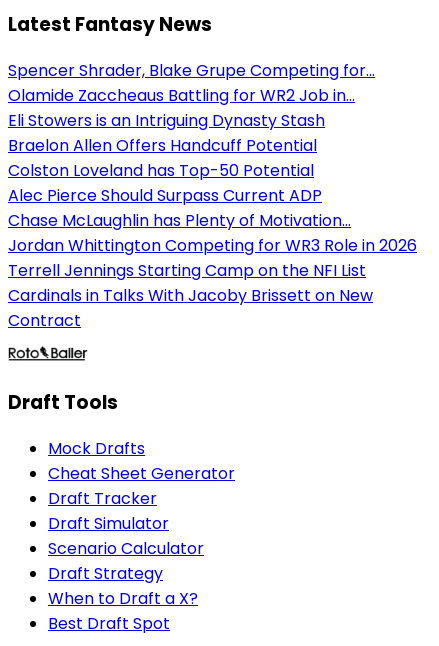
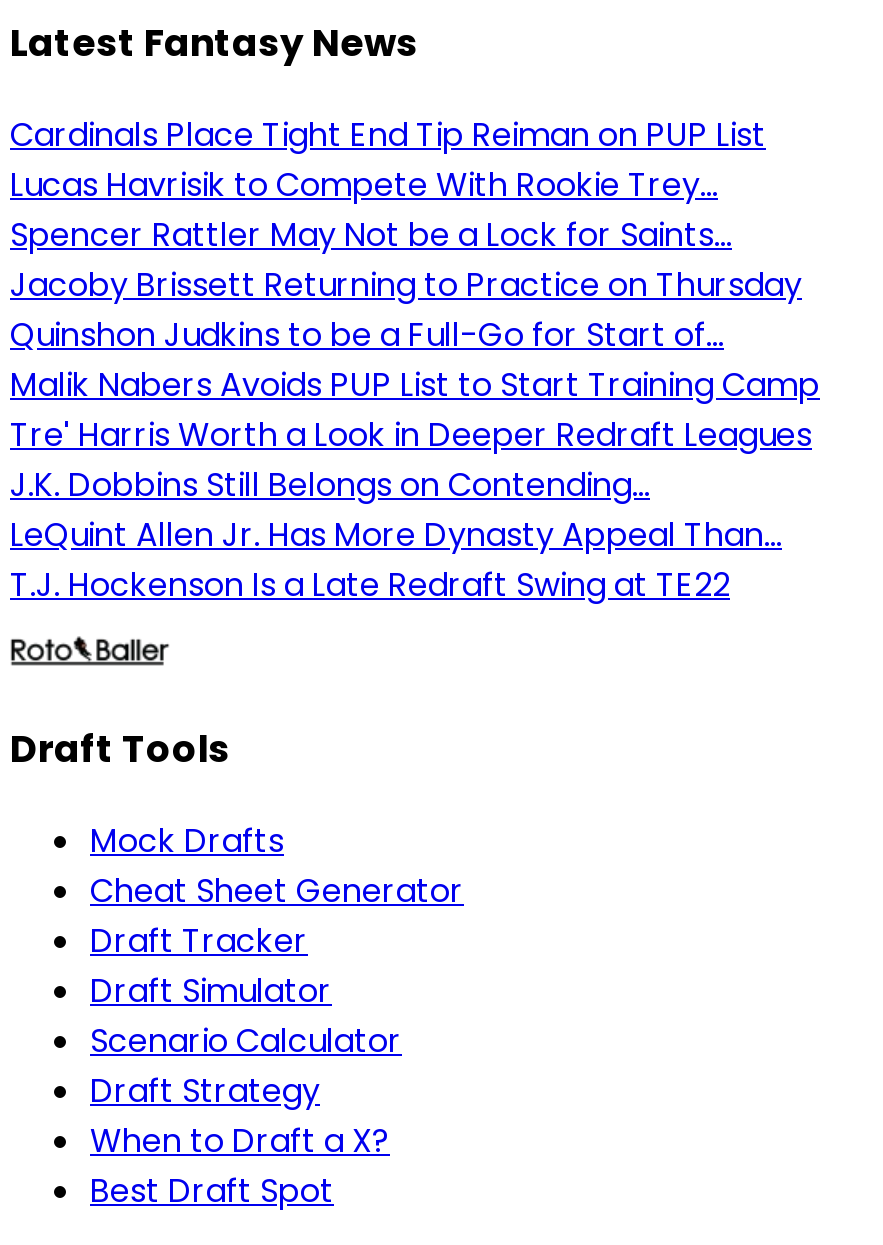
[8,59,417,332] Spencer Shrader, Blake Grupe Competing for... | Olamide Zaccheaus Battling for WR2 Job in... | Eli Stowers is an Intriguing Dynasty Stash | Braelon Allen Offers Handcuff Potential | Colston Loveland has Top-50 Potential | Alec Pierce Should Surpass Current ADP | Chase McLaughlin has Plenty of Motivation... | Jordan Whittington Competing for WR3 Role in 2026 | Terrell Jennings Starting Camp on the NFI List | Cardinals in Talks With Jacoby Brissett on New | Contract -> [10,111,820,607] Cardinals Place Tight End Tip Reiman on PUP List | Lucas Havrisik to Compete With Rookie Trey... | Spencer Rattler May Not be a Lock for Saints... | Jacoby Brissett Returning to Practice on Thursday | Quinshon Judkins to be a Full-Go for Start of... | Malik Nabers Avoids PUP List to Start Training Camp | Tre' Harris Worth a Look in Deeper Redraft Leagues | J.K. Dobbins Still Belongs on Contending... | LeQuint Allen Jr. Has More Dynasty Appeal Than... | T.J. Hockenson Is a Late Redraft Swing at TE22

